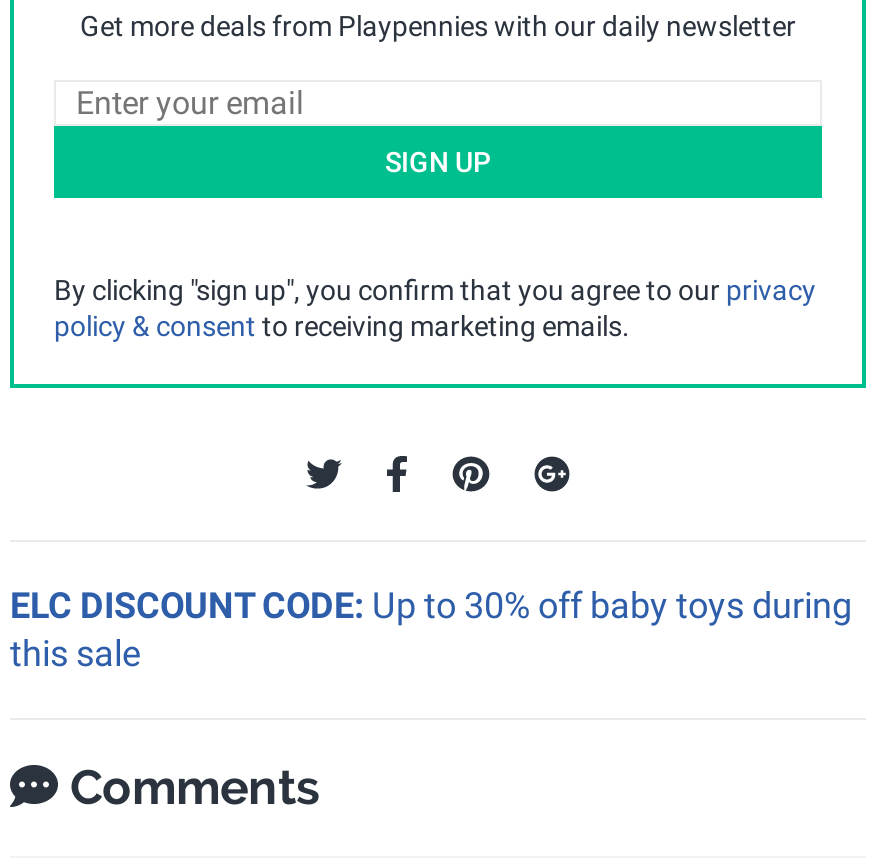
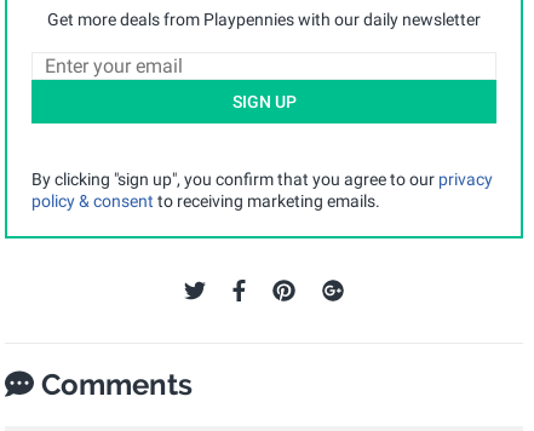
[10,584,852,674] ELC DISCOUNT CODE: Up to 30% off baby toys during | this sale -> none

